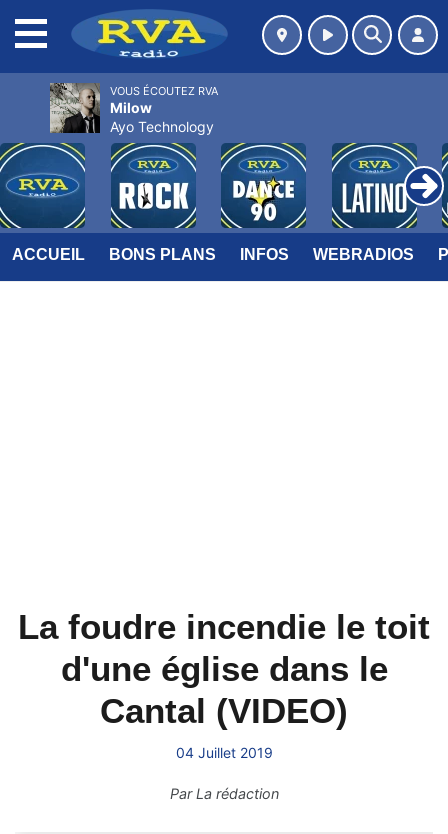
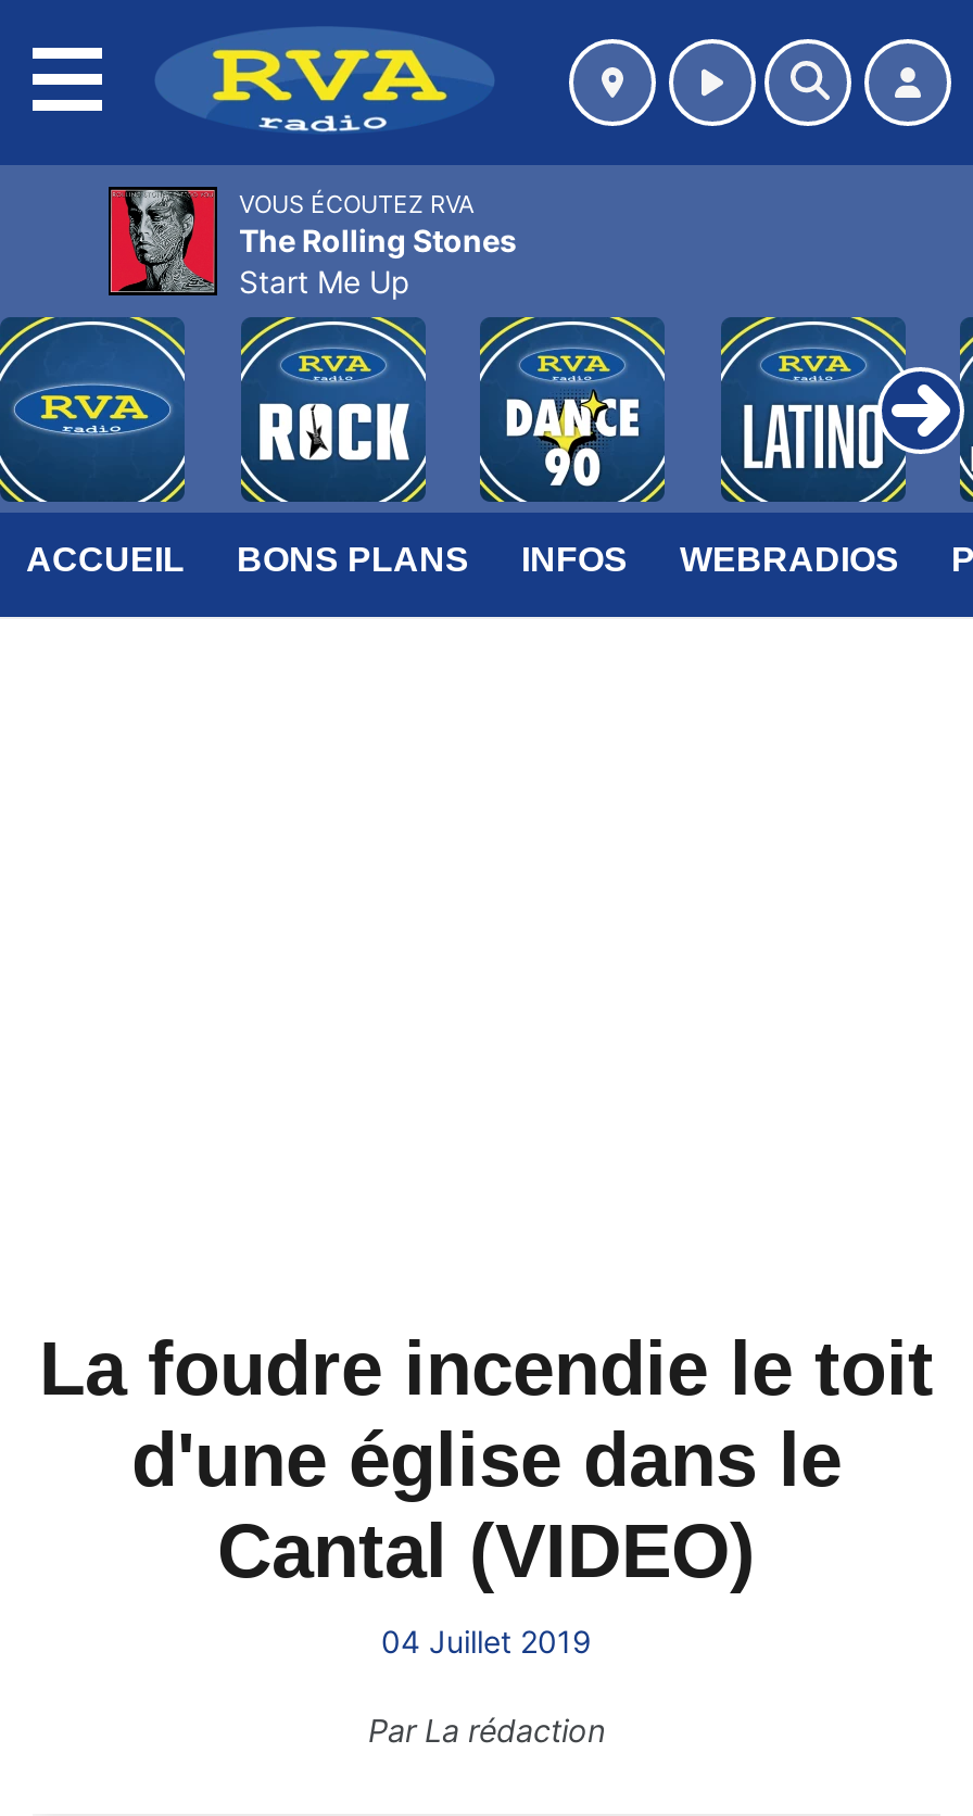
[49,82,214,135] [image] | Milow | Ayo Technology -> [106,185,517,300] [image] | The Rolling Stones | Start Me Up

